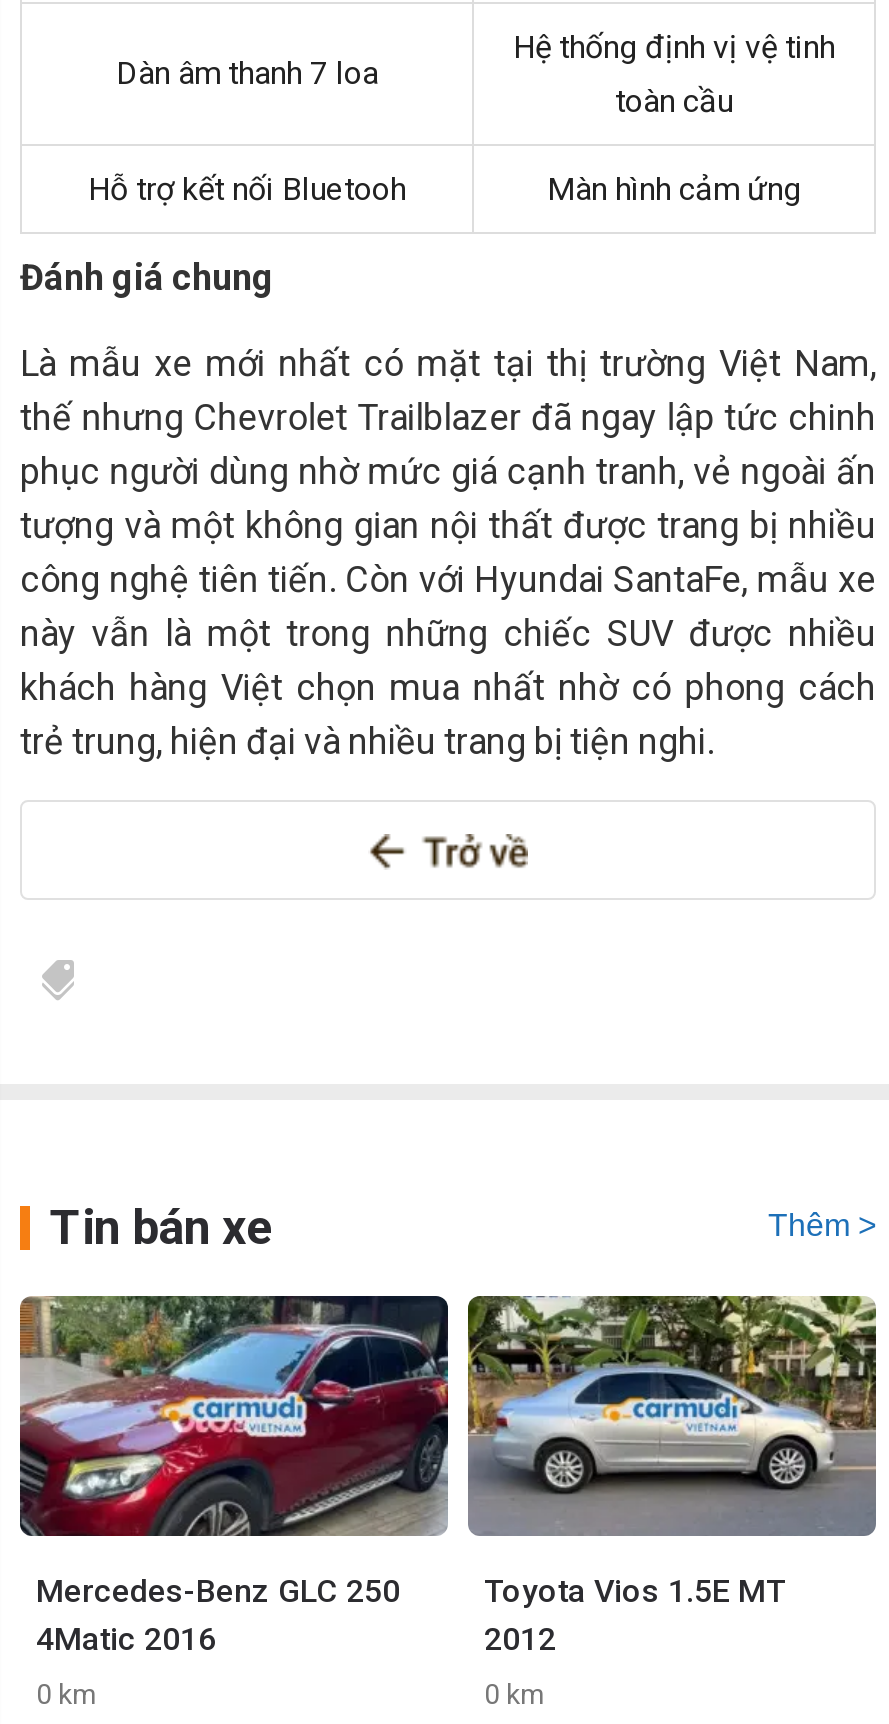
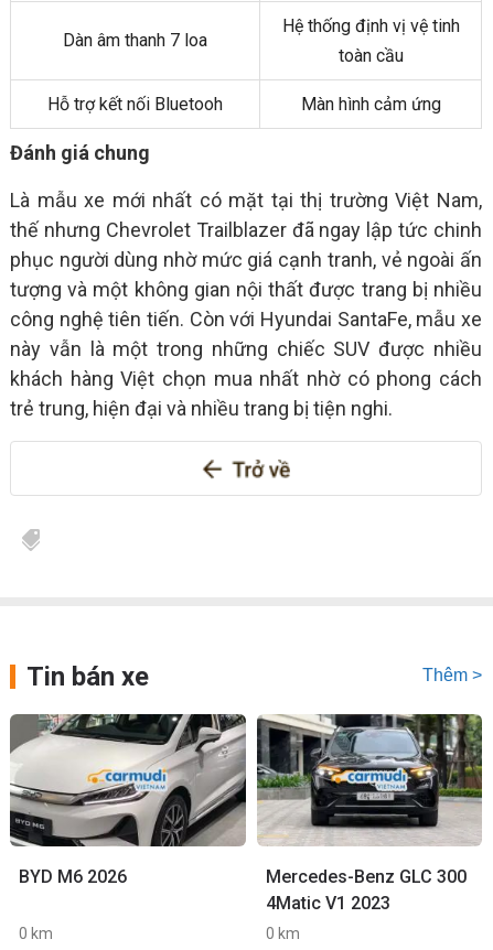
[18,1296,450,1659] [image] | Mercedes-Benz GLC 250 | 4Matic 2016 -> [10,713,246,888] [image] | BYD M6 2026
[466,1294,876,1659] [image] | Toyota Vios 1.5E MT | 2012 -> [256,713,483,914] [image] | Mercedes-Benz GLC 300 | 4Matic V1 2023

